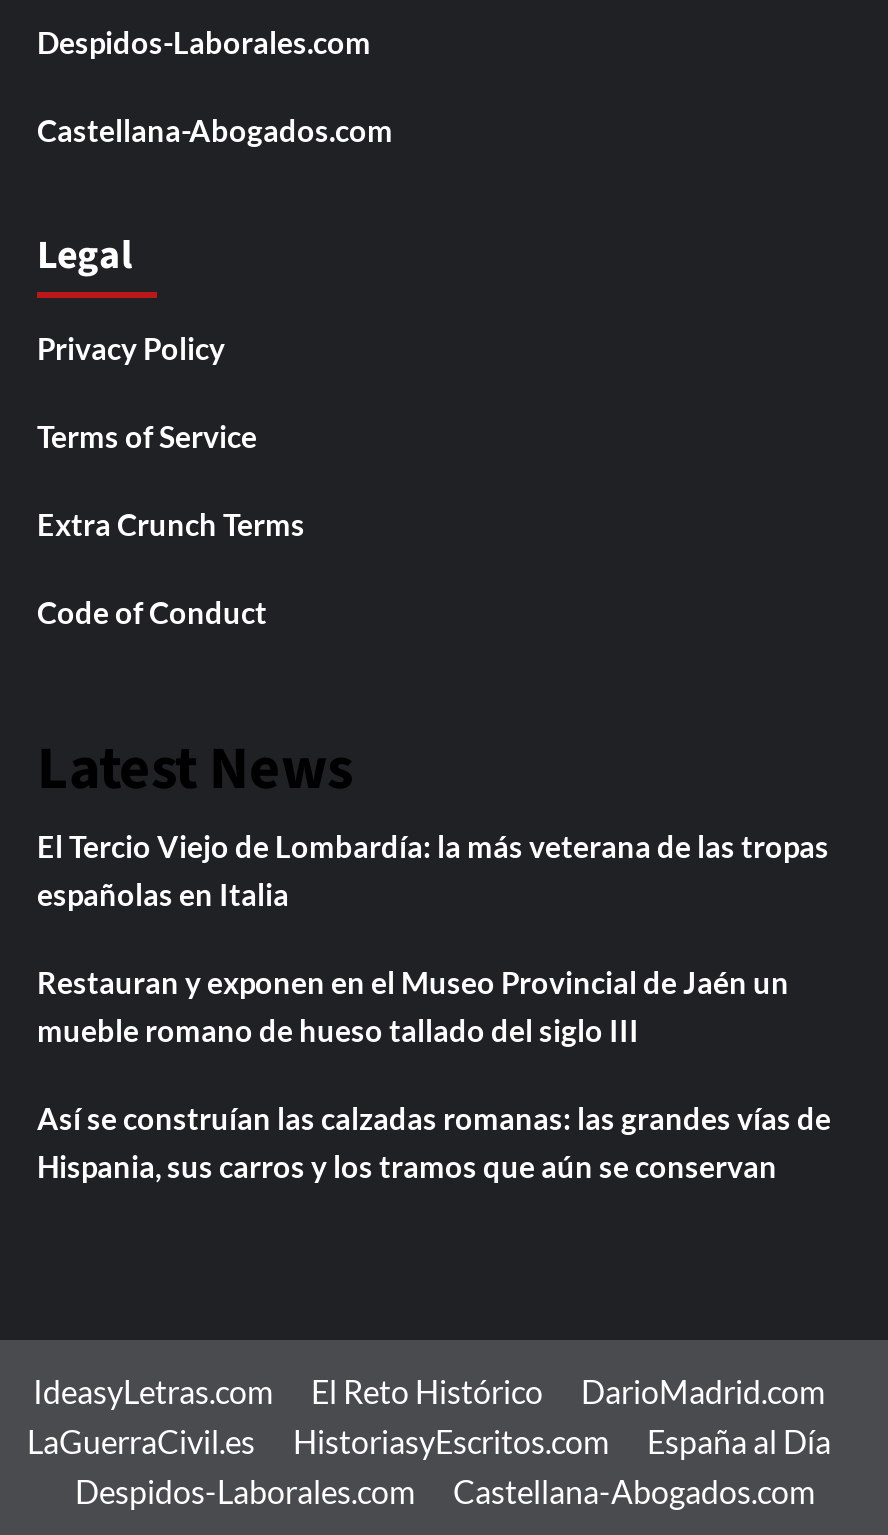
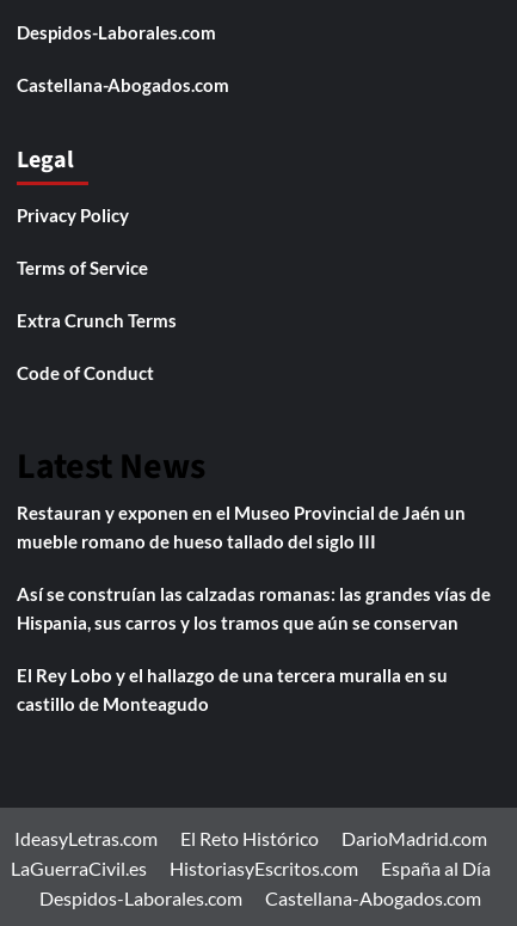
[37,827,829,911] El Tercio Viejo de Lombardía: la más veterana de las tropas | españolas en Italia -> none
moved [37,963,831,1183] -> [17,502,491,634]: Restauran y exponen en el Museo Provincial de Jaén un | mueble romano de hueso tallado del siglo III | Así se construían las calzadas romanas: las grandes vías de | Hispania, sus carros y los tramos que aún se conservan
none -> [17,665,448,715] El Rey Lobo y el hallazgo de una tercera muralla en su | castillo de Monteagudo

